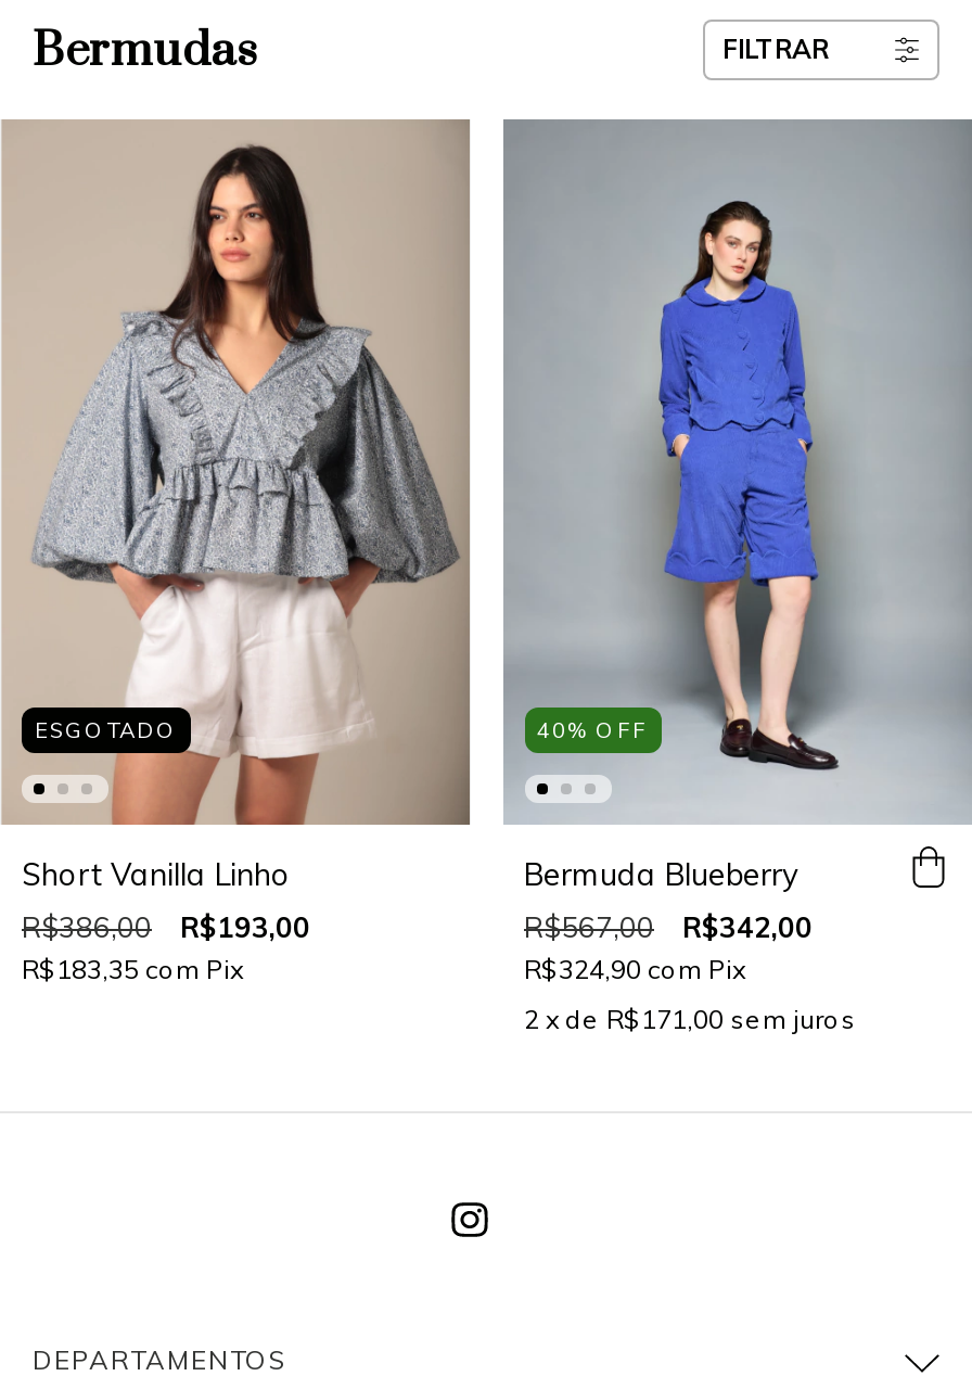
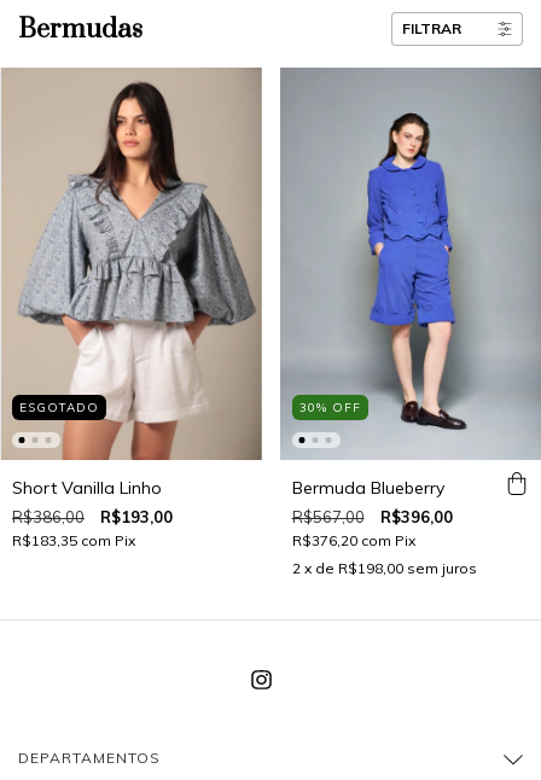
[537,716,648,744] 40% OFF -> [299,399,360,415] 30% OFF
[524,909,813,985] R$342,00 | R$324,90 com Pix -> [292,507,452,549] R$396,00 | R$376,20 com Pix
[524,1002,856,1035] 2 x de R$171,00 sem juros -> [292,559,476,577] 2 x de R$198,00 sem juros

